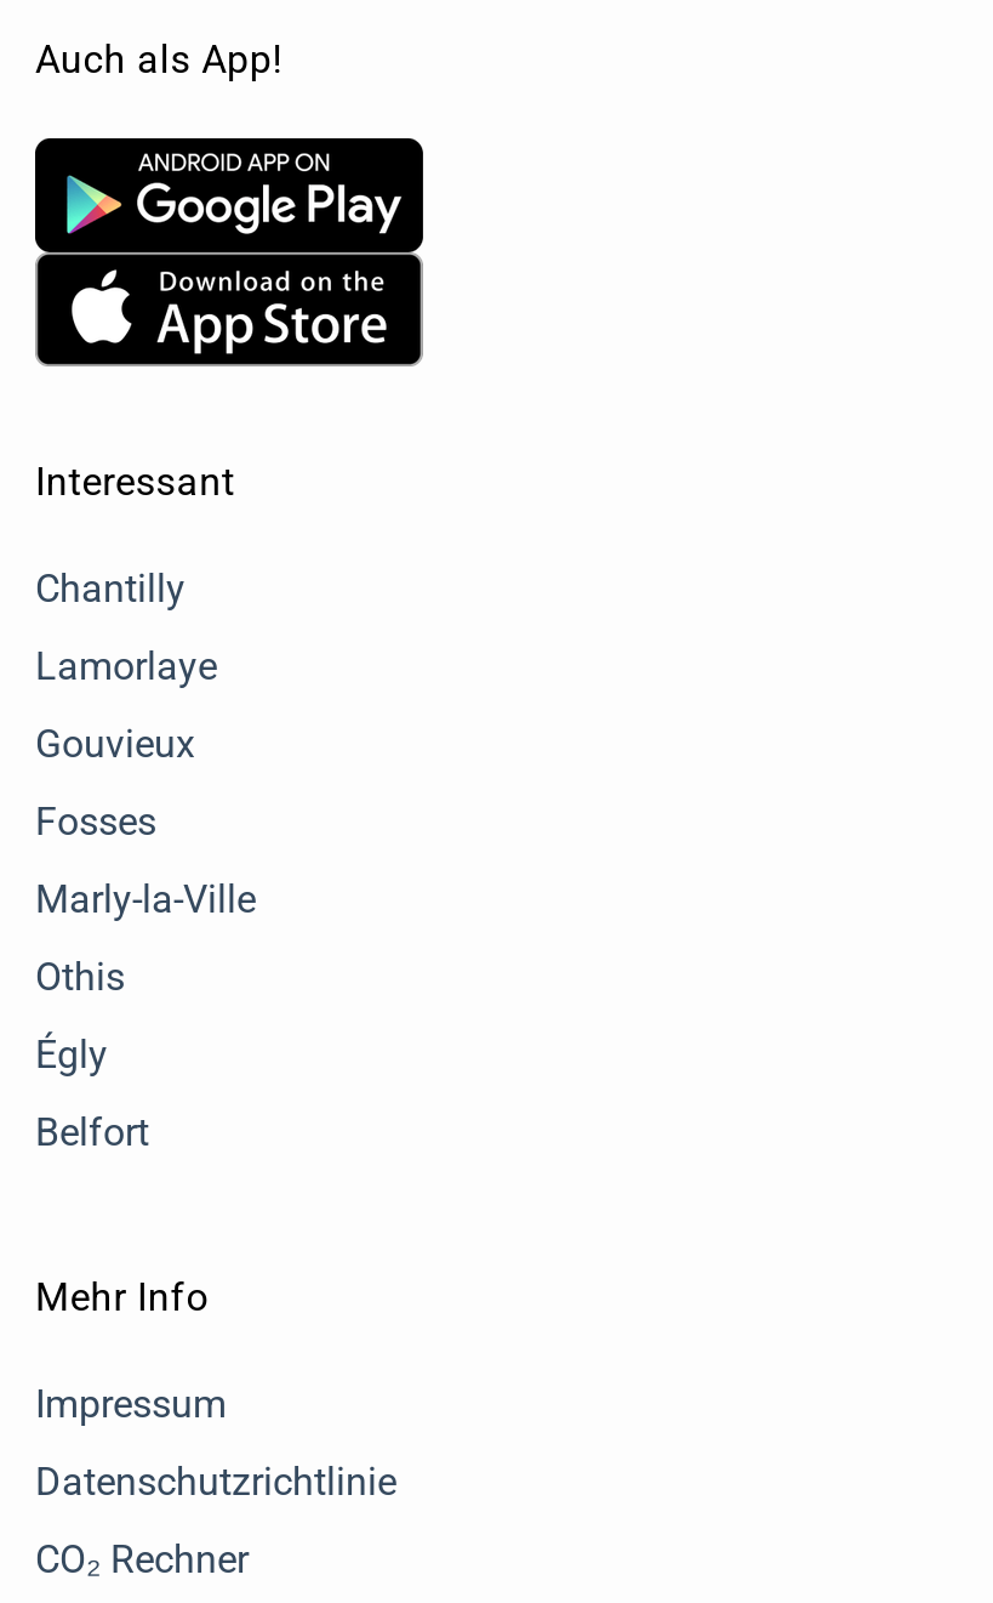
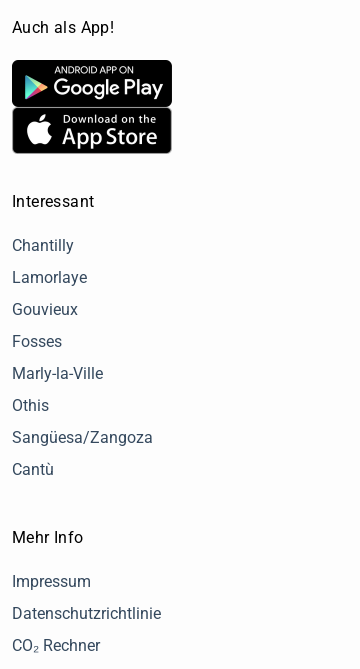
[35,1032,108,1079] Égly -> [12,428,153,447] Sangüesa/Zangoza
[35,1110,149,1156] Belfort -> [12,460,54,479] Cantù

